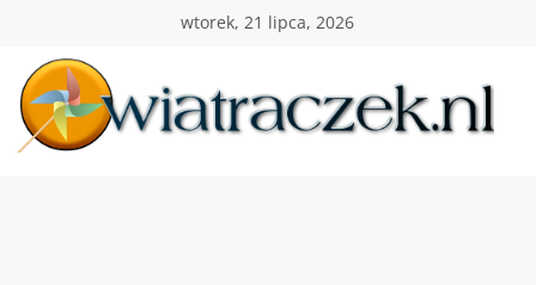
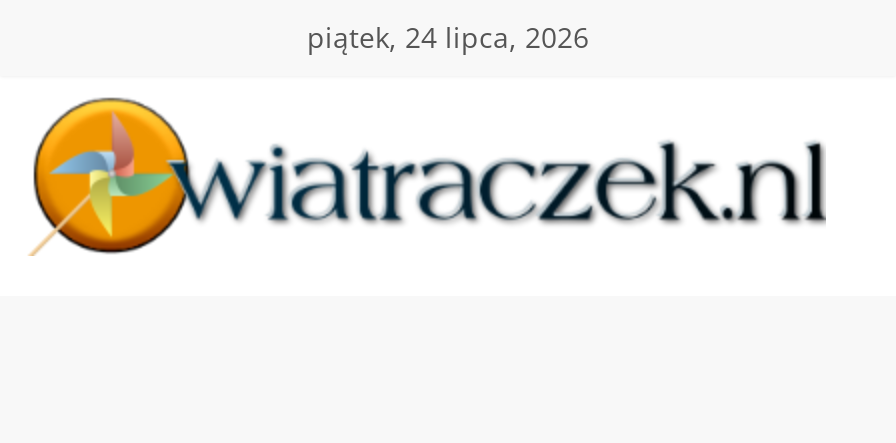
[181,11,355,33] wtorek, 21 lipca, 2026 -> [307,18,589,56] piątek, 24 lipca, 2026

